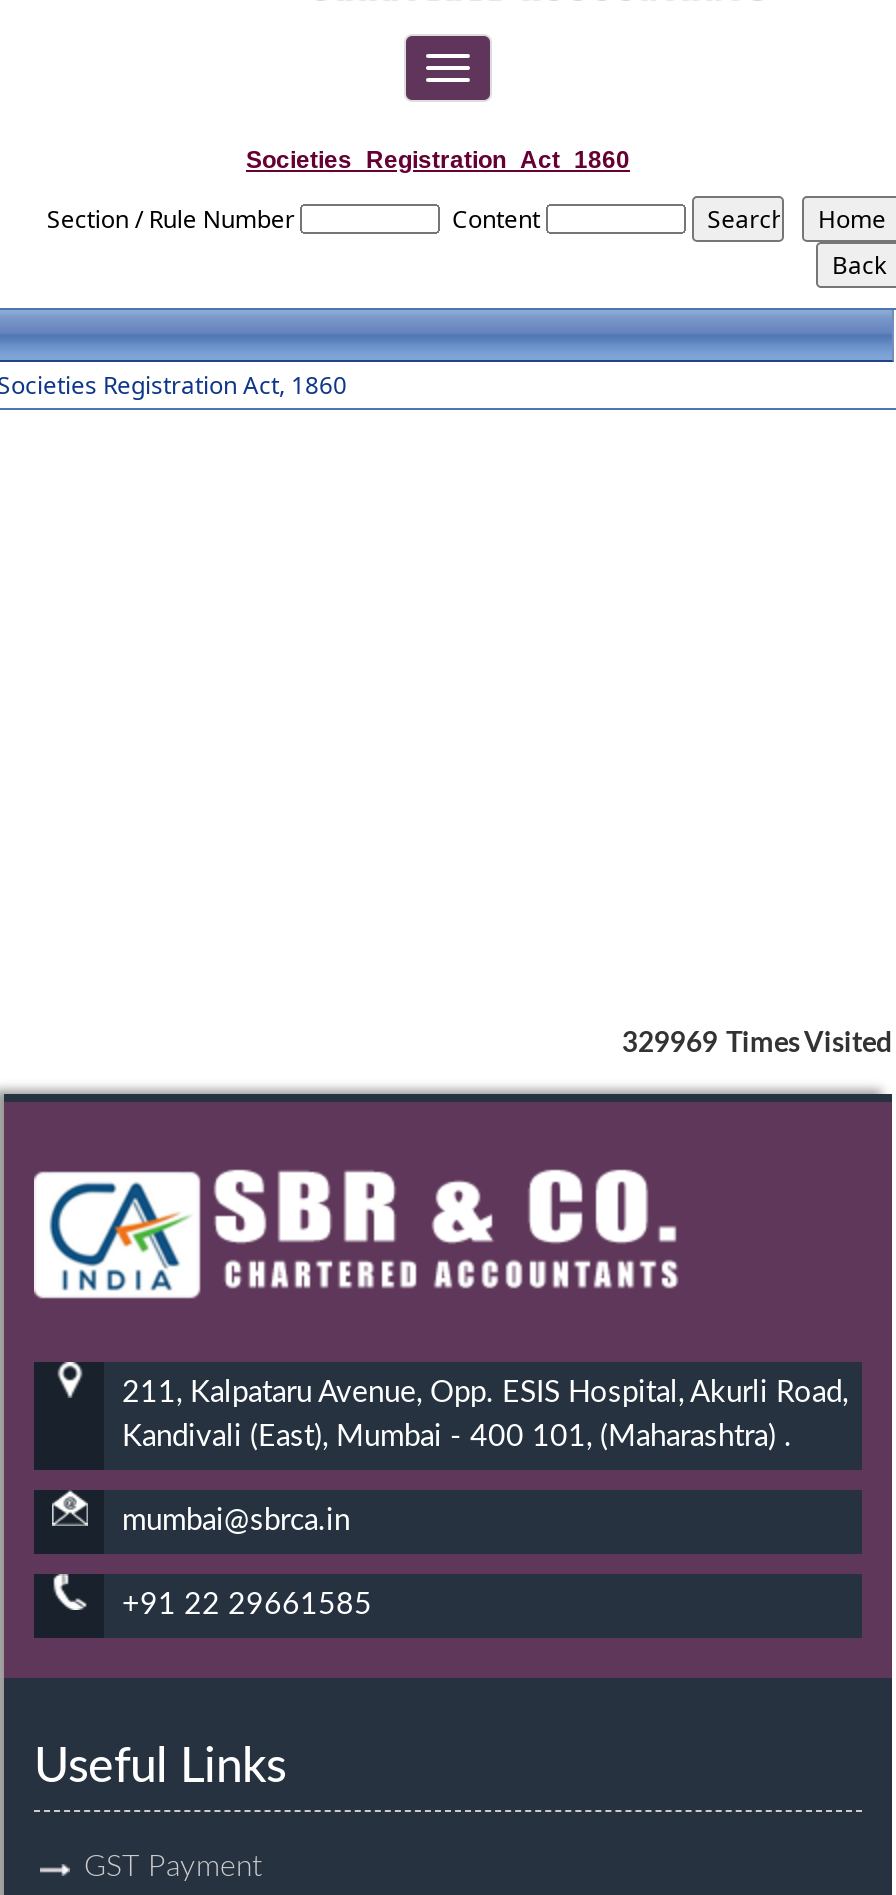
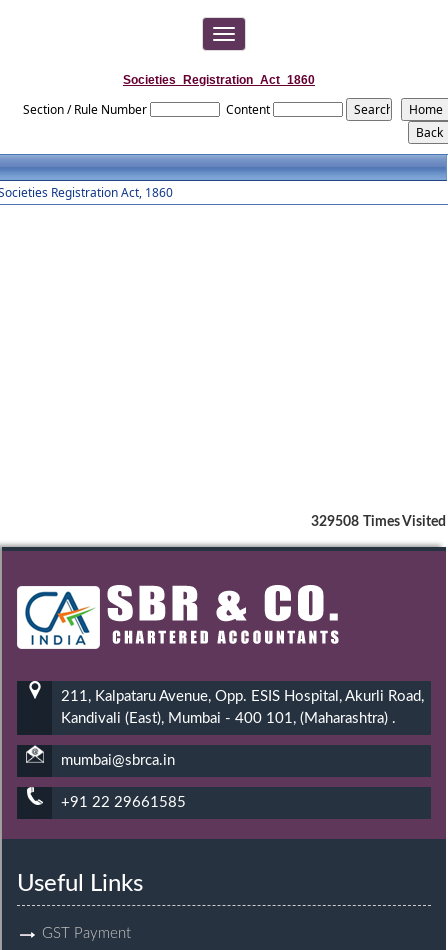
[622,1030,892,1058] 329969 Times Visited -> [311,515,446,529] 329508 Times Visited

